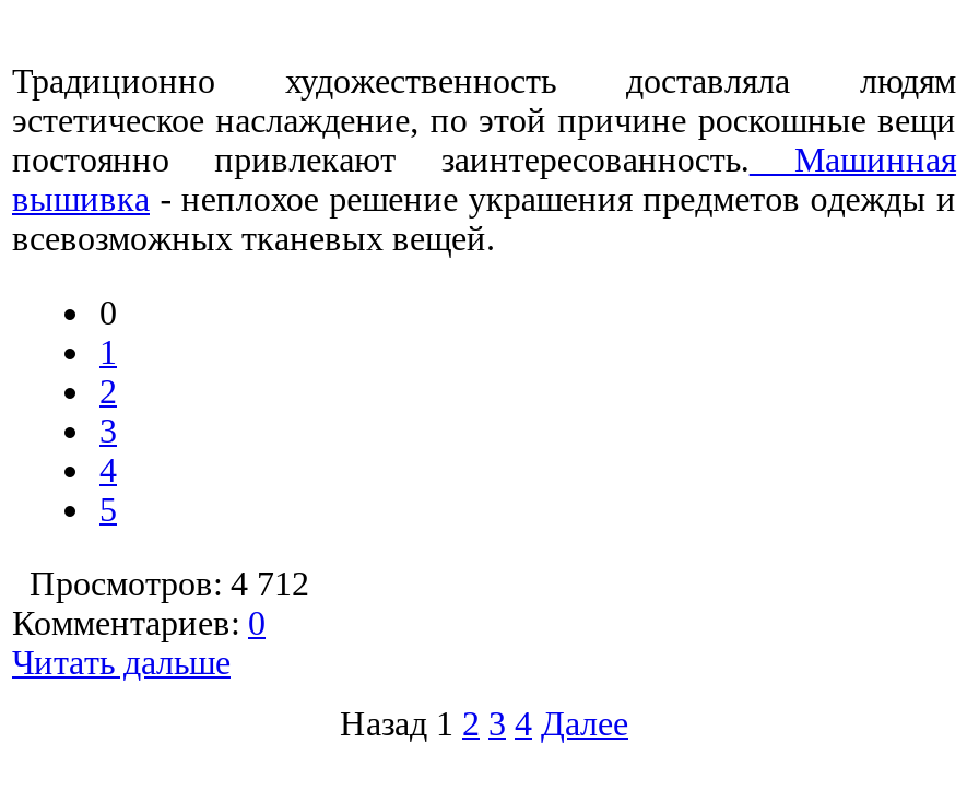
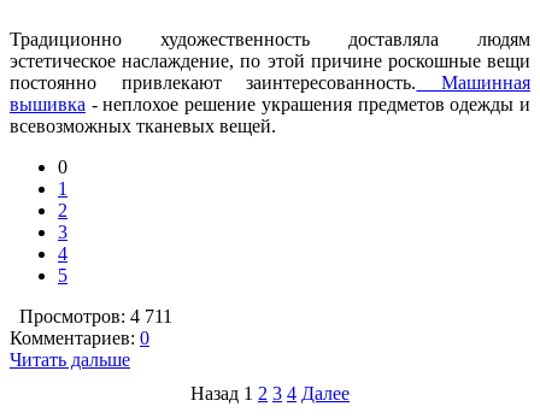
[12,565,309,602] Просмотров: 4 712 -> [10,306,172,327] Просмотров: 4 711

